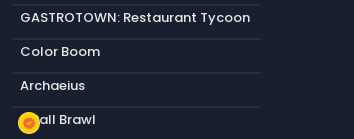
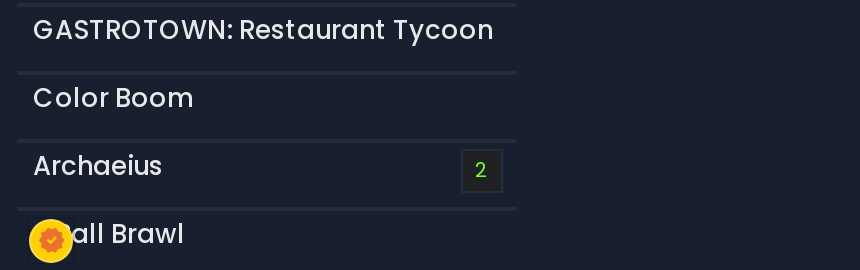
none -> [475,155,489,185] 2

